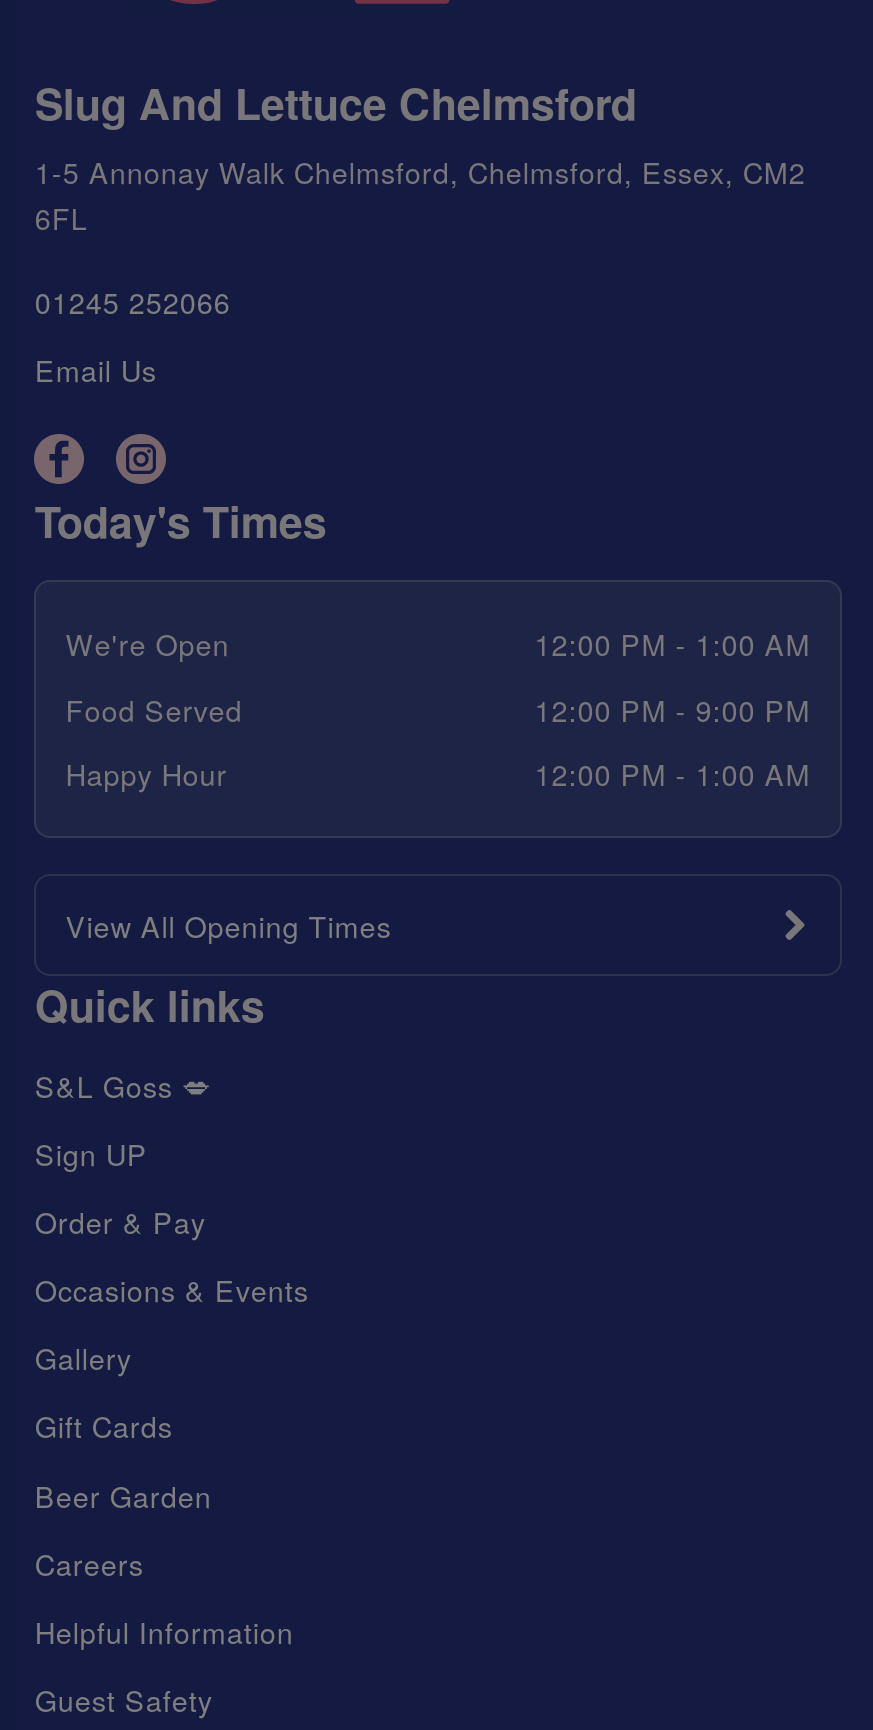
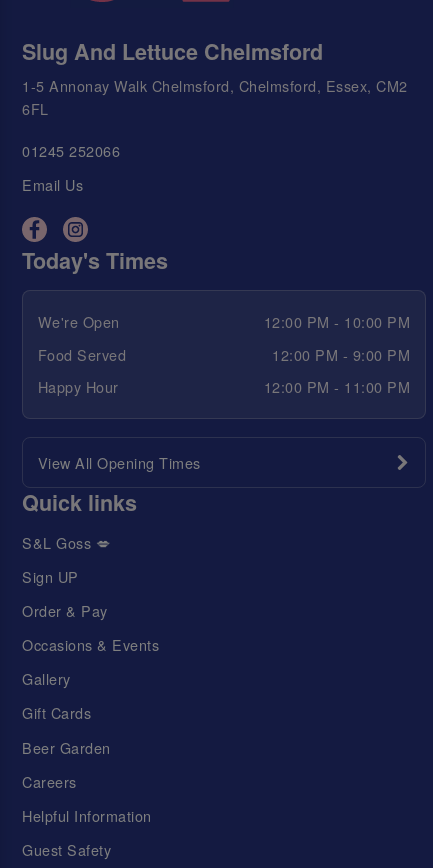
[534,623,810,665] 12:00 PM - 1:00 AM -> [264,311,410,332] 12:00 PM - 10:00 PM
[534,753,810,795] 12:00 PM - 1:00 AM -> [264,376,410,397] 12:00 PM - 11:00 PM

